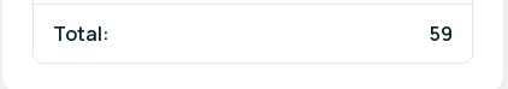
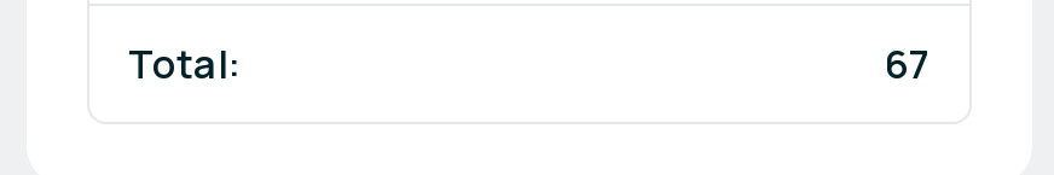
[430,21,453,47] 59 -> [885,38,931,91] 67

